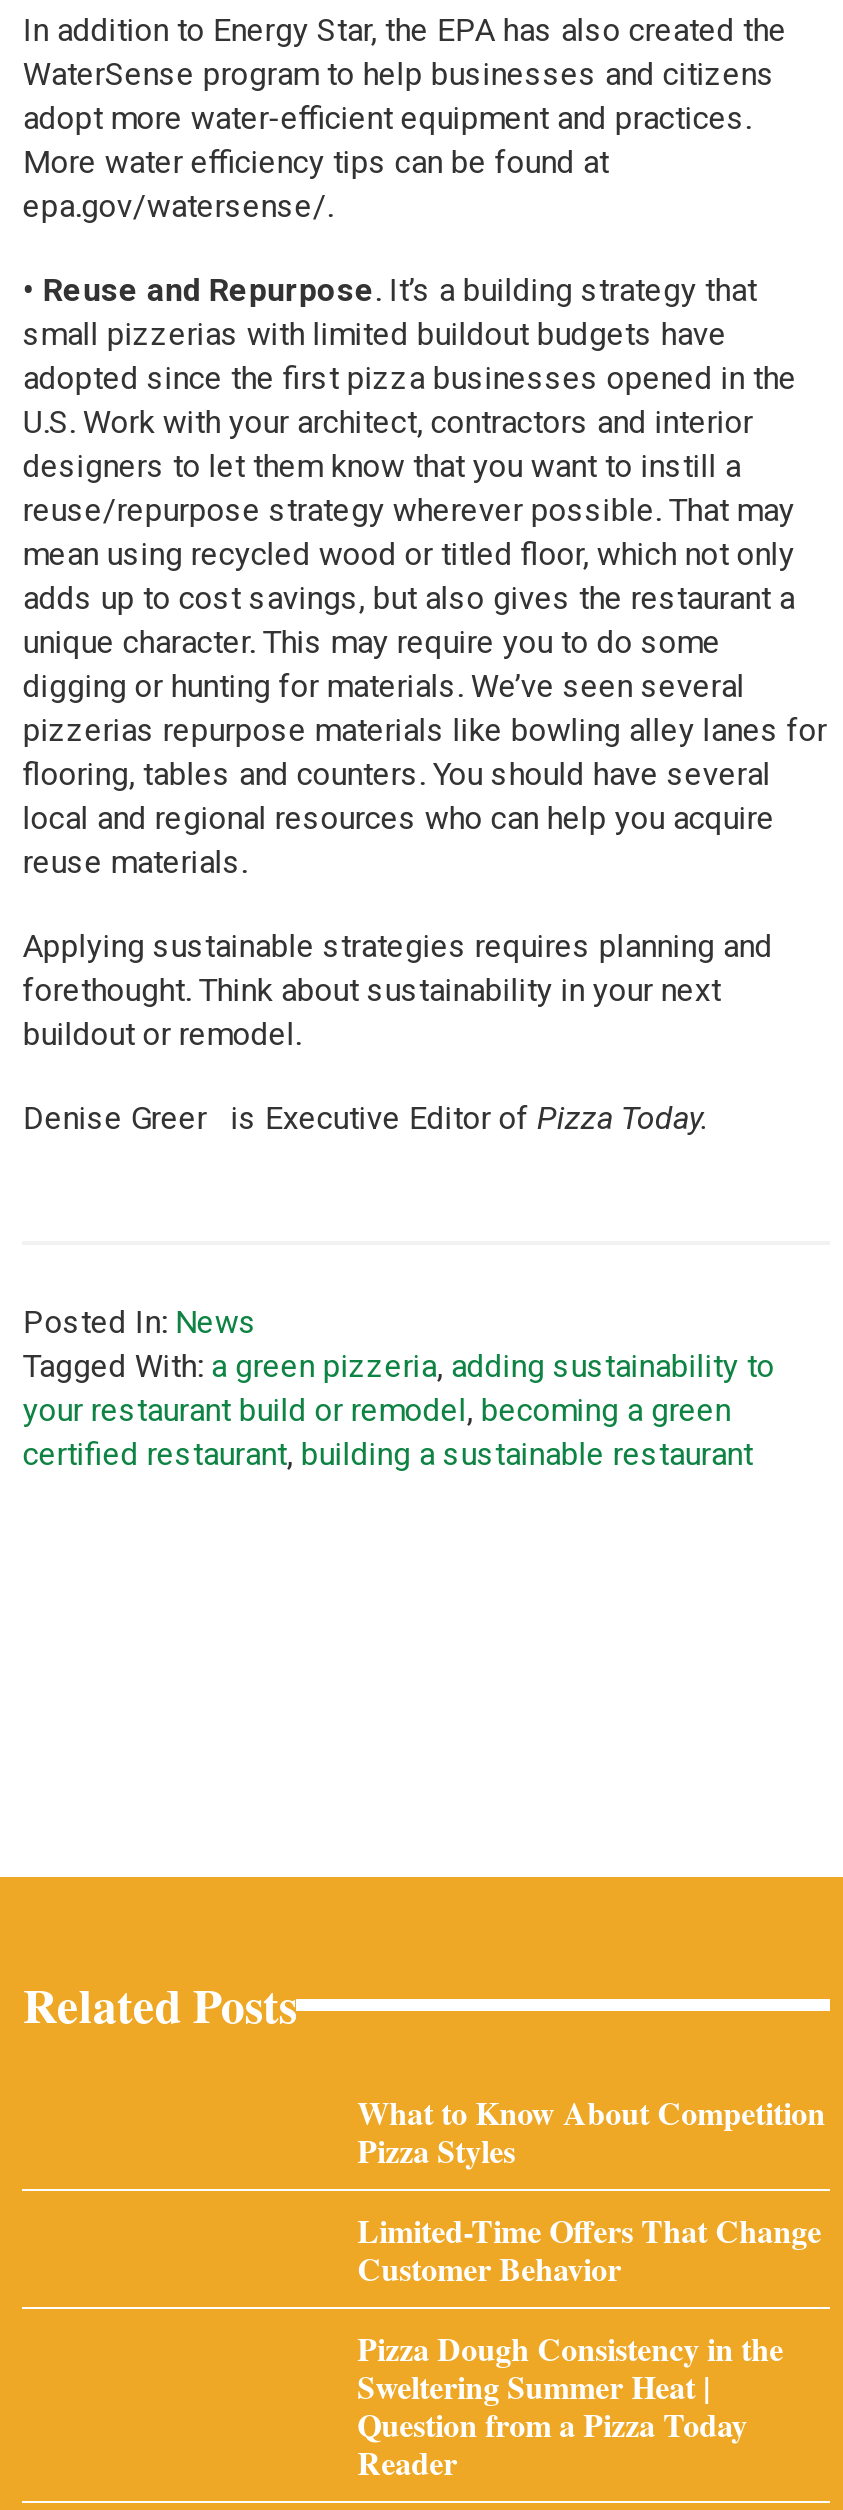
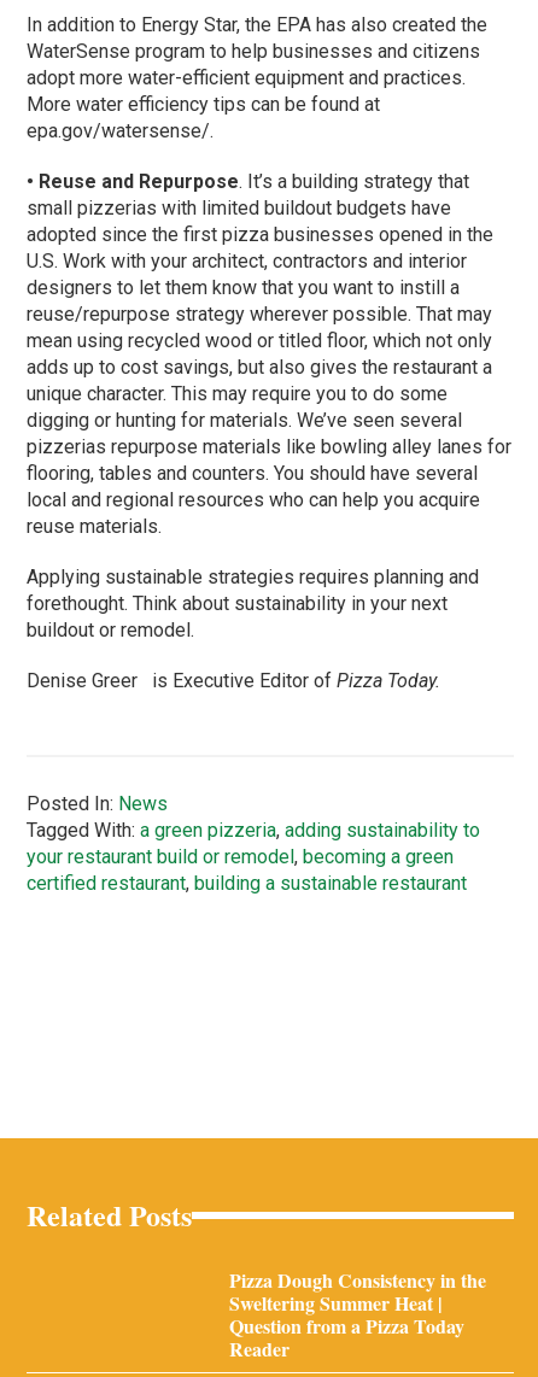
[357,2088,825,2290] What to Know About Competition | Pizza Styles | Limited-Time Offers That Change | Customer Behavior -> none

